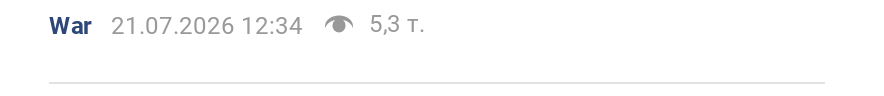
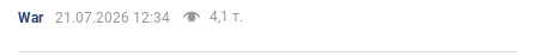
[369,10,425,38] 5,3 т. -> [210,8,243,25] 4,1 т.

